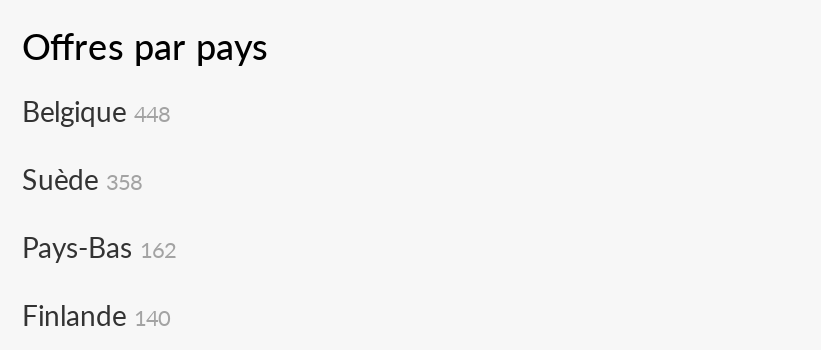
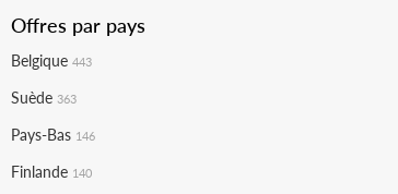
[22,90,170,130] Belgique 448 -> [11,49,92,71] Belgique 443
[22,158,142,198] Suède 358 -> [11,86,77,108] Suède 363
[22,226,176,266] Pays-Bas 162 -> [11,123,95,145] Pays-Bas 146

